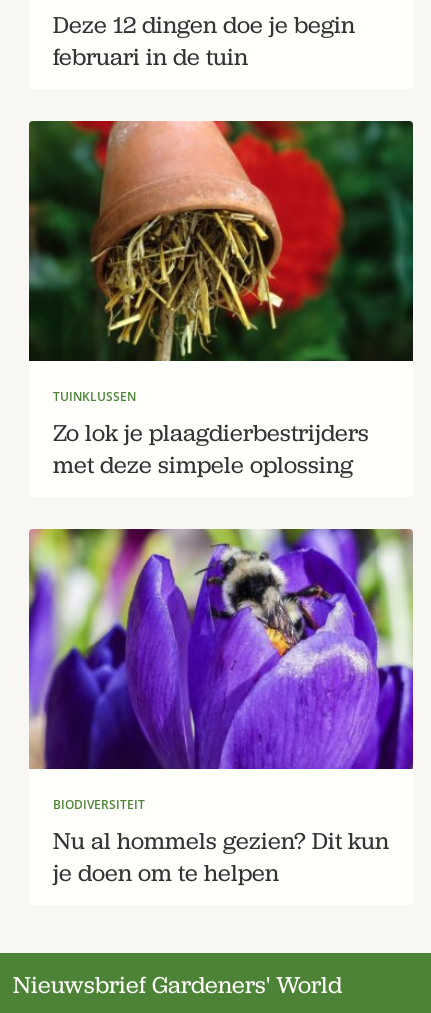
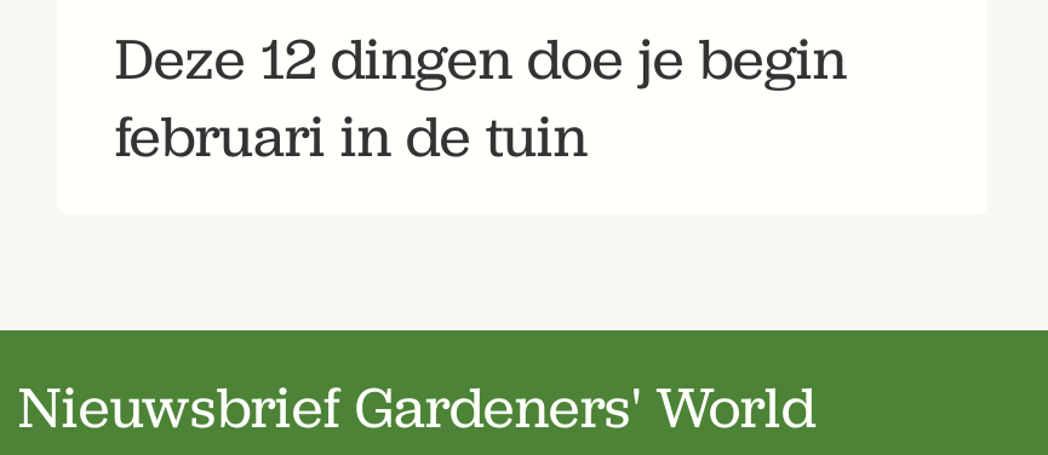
[28,120,414,480] [image] | TUINKLUSSEN | Zo lok je plaagdierbestrijders | met deze simpele oplossing -> none
[28,528,414,888] [image] | BIODIVERSITEIT | Nu al hommels gezien? Dit kun | je doen om te helpen -> none

